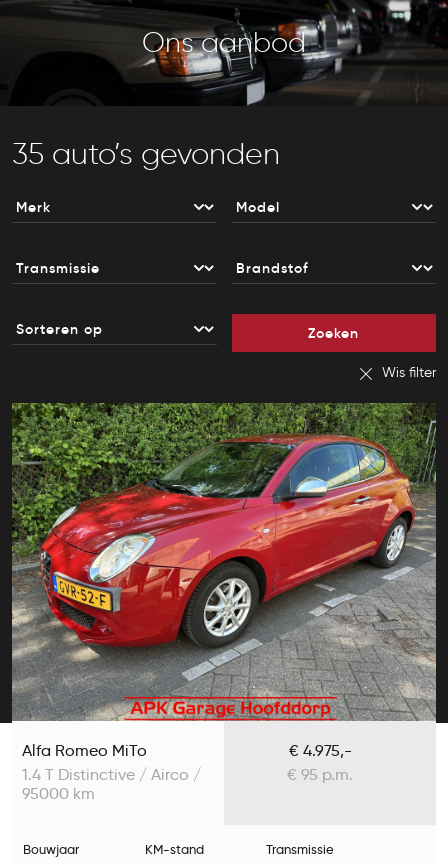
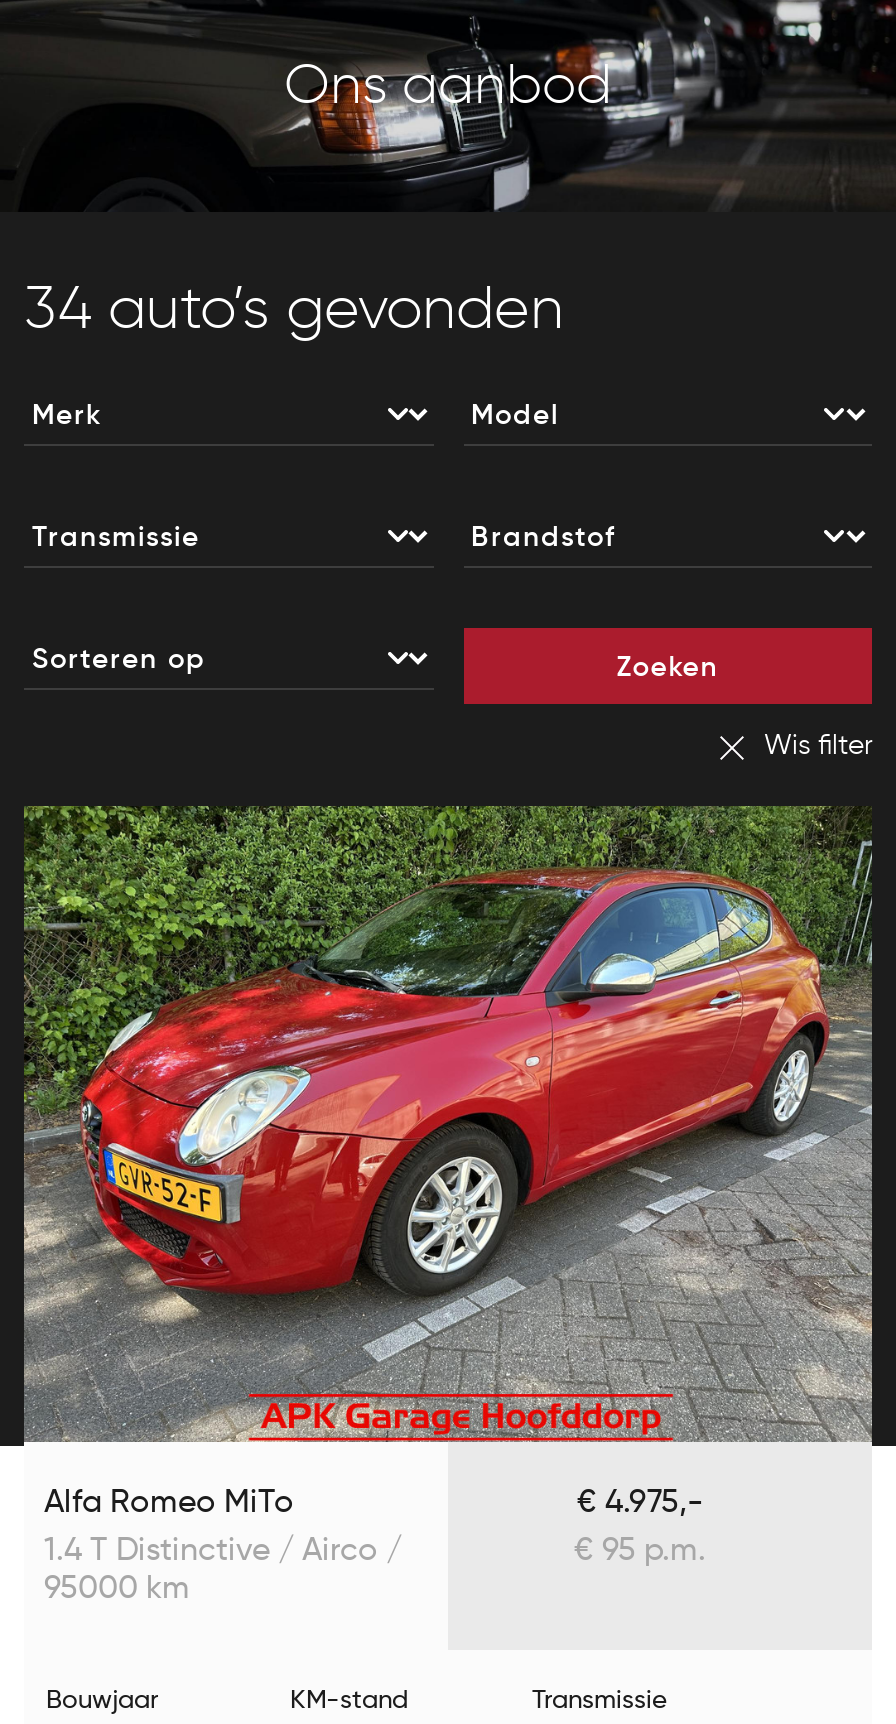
[12,135,280,172] 35 auto’s gevonden -> [24,271,564,345] 34 auto’s gevonden

